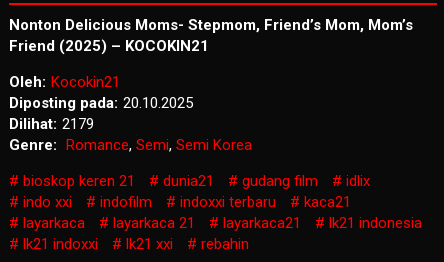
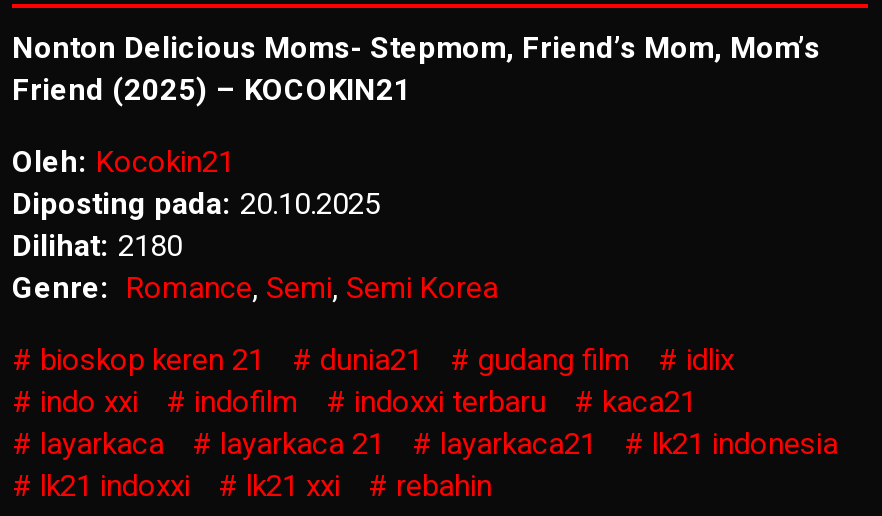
[9,115,94,133] Dilihat: 2179 -> [12,229,182,265] Dilihat: 2180

